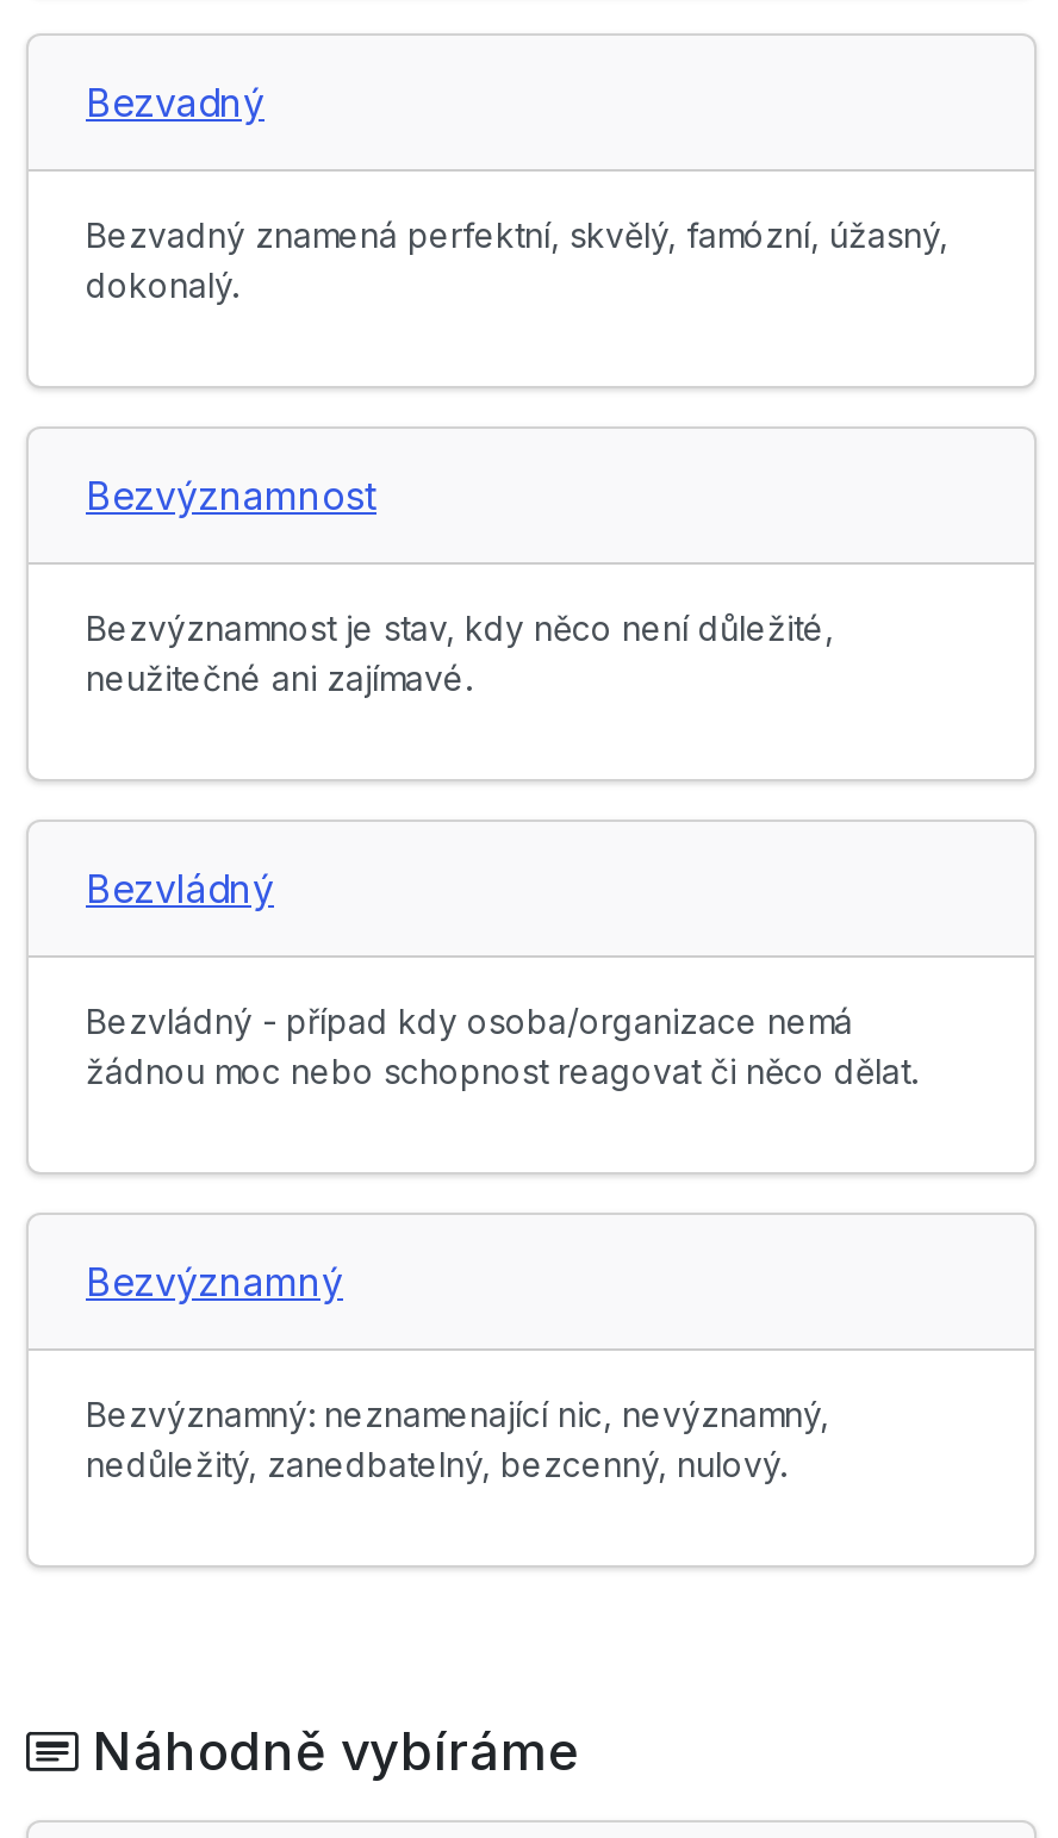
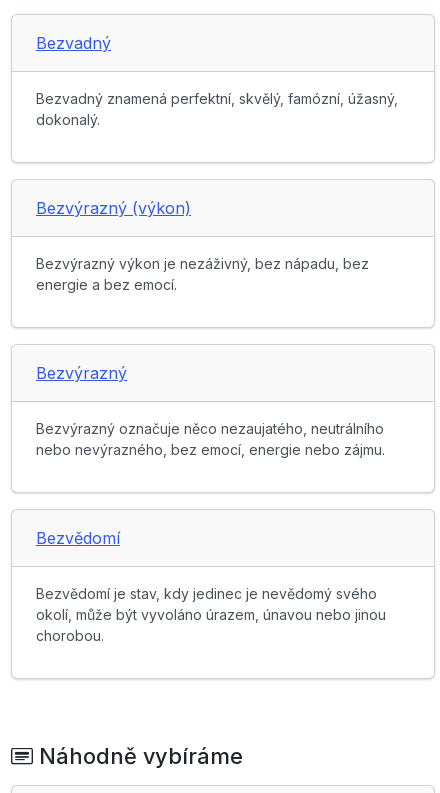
[86,472,376,520] Bezvýznamnost -> [36,198,191,218] Bezvýrazný (výkon)
[86,608,834,699] Bezvýznamnost je stav, kdy něco není důležité, | neužitečné ani zajímavé. -> [36,255,369,293] Bezvýrazný výkon je nezáživný, bez nápadu, bez | energie a bez emocí.
[86,865,274,913] Bezvládný -> [36,363,127,383] Bezvýrazný
[86,1001,917,1092] Bezvládný - případ kdy osoba/organizace nemá | žádnou moc nebo schopnost reagovat či něco dělat. -> [36,420,385,458] Bezvýrazný označuje něco nezaujatého, neutrálního | nebo nevýrazného, bez emocí, energie nebo zájmu.
[86,1258,343,1306] Bezvýznamný -> [36,528,120,548] Bezvědomí
[86,1394,829,1485] Bezvýznamný: neznamenající nic, nevýznamný, | nedůležitý, zanedbatelný, bezcenný, nulový. -> [36,585,386,644] Bezvědomí je stav, kdy jedinec je nevědomý svého | okolí, může být vyvoláno úrazem, únavou nebo jinou | chorobou.

